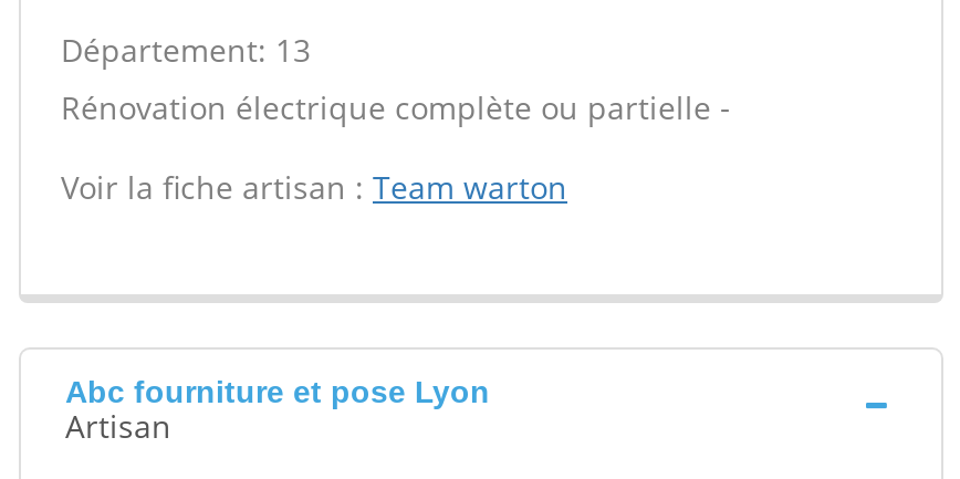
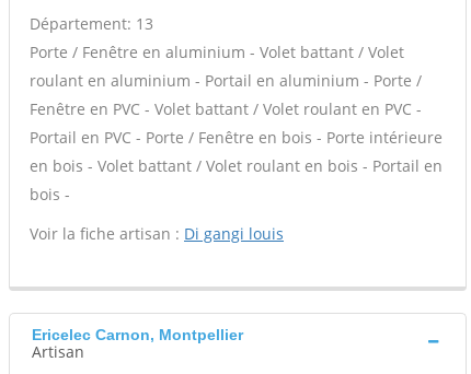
[61,86,731,128] Rénovation électrique complète ou partielle - -> [30,42,443,204] Porte / Fenêtre en aluminium - Volet battant / Volet | roulant en aluminium - Portail en aluminium - Porte / | Fenêtre en PVC - Volet battant / Volet roulant en PVC - | Portail en PVC - Porte / Fenêtre en bois - Porte intérieure | en bois - Volet battant / Volet roulant en bois - Portail en | bois -
[61,166,567,208] Voir la fiche artisan : Team warton -> [30,223,284,244] Voir la fiche artisan : Di gangi louis
[65,374,490,409] Abc fourniture et pose Lyon -> [32,326,243,343] Ericelec Carnon, Montpellier

